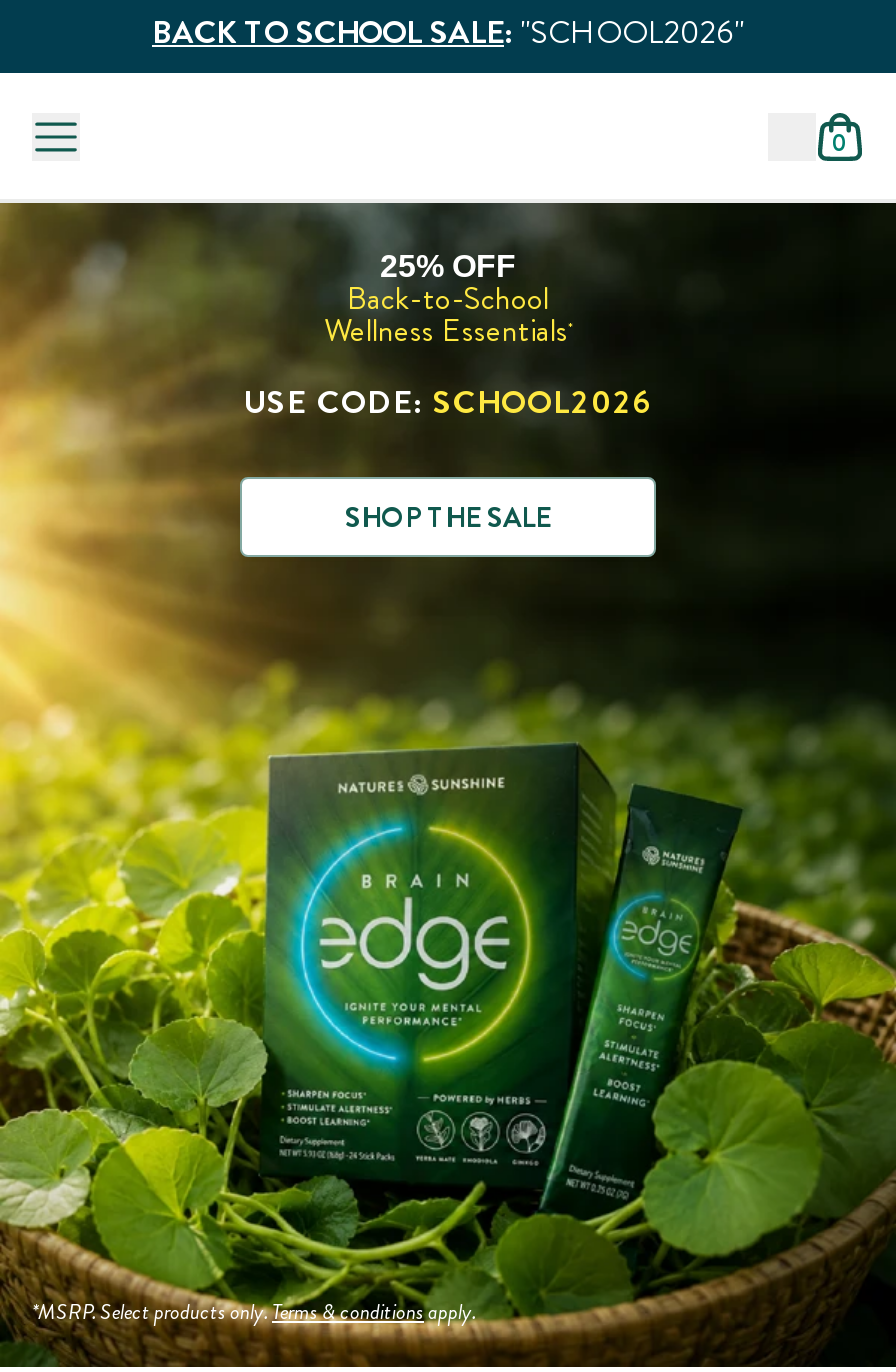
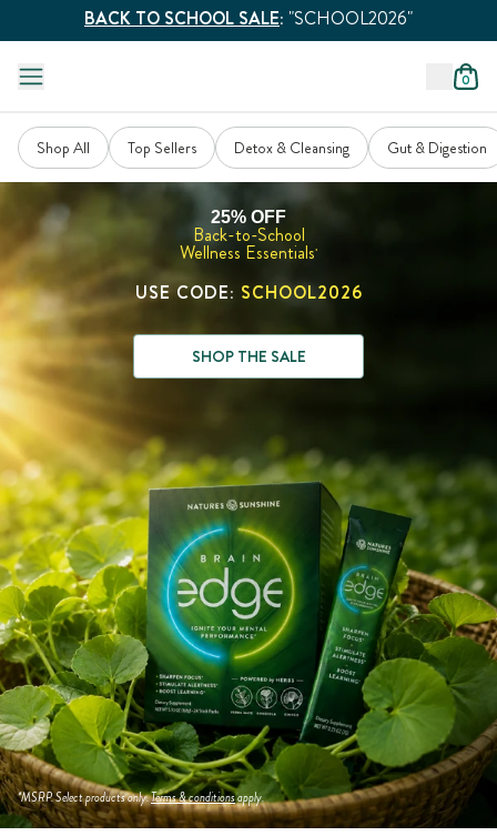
none -> [37,137,487,159] Shop All | Top Sellers | Detox & Cleansing | Gut & Digestion

